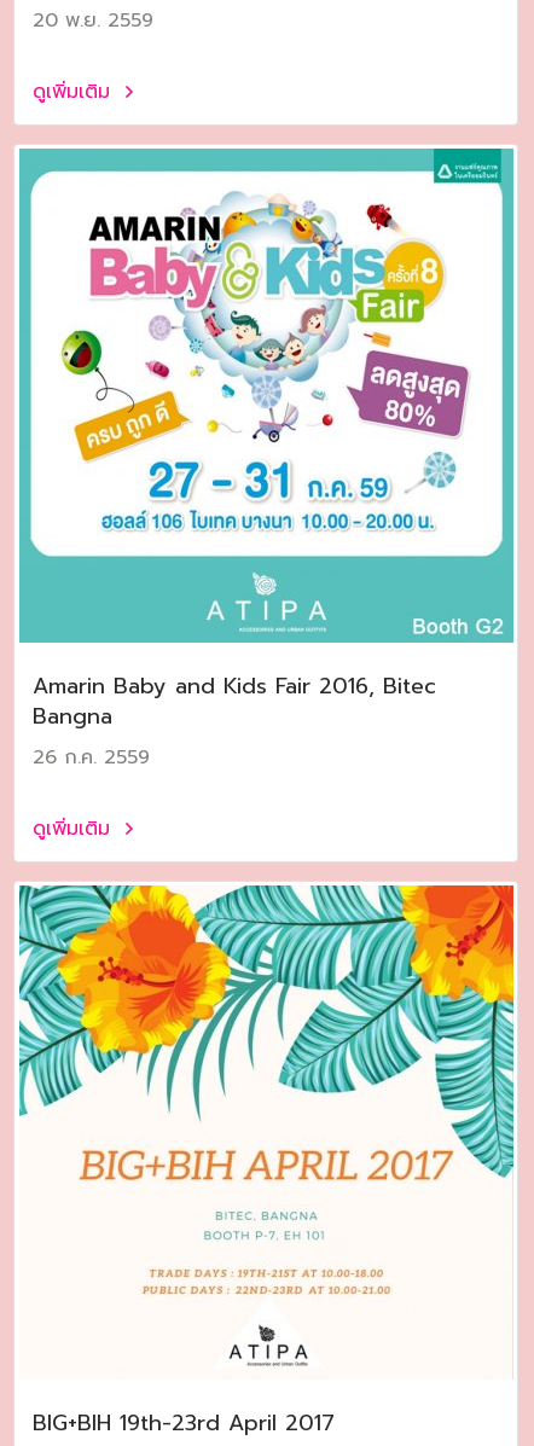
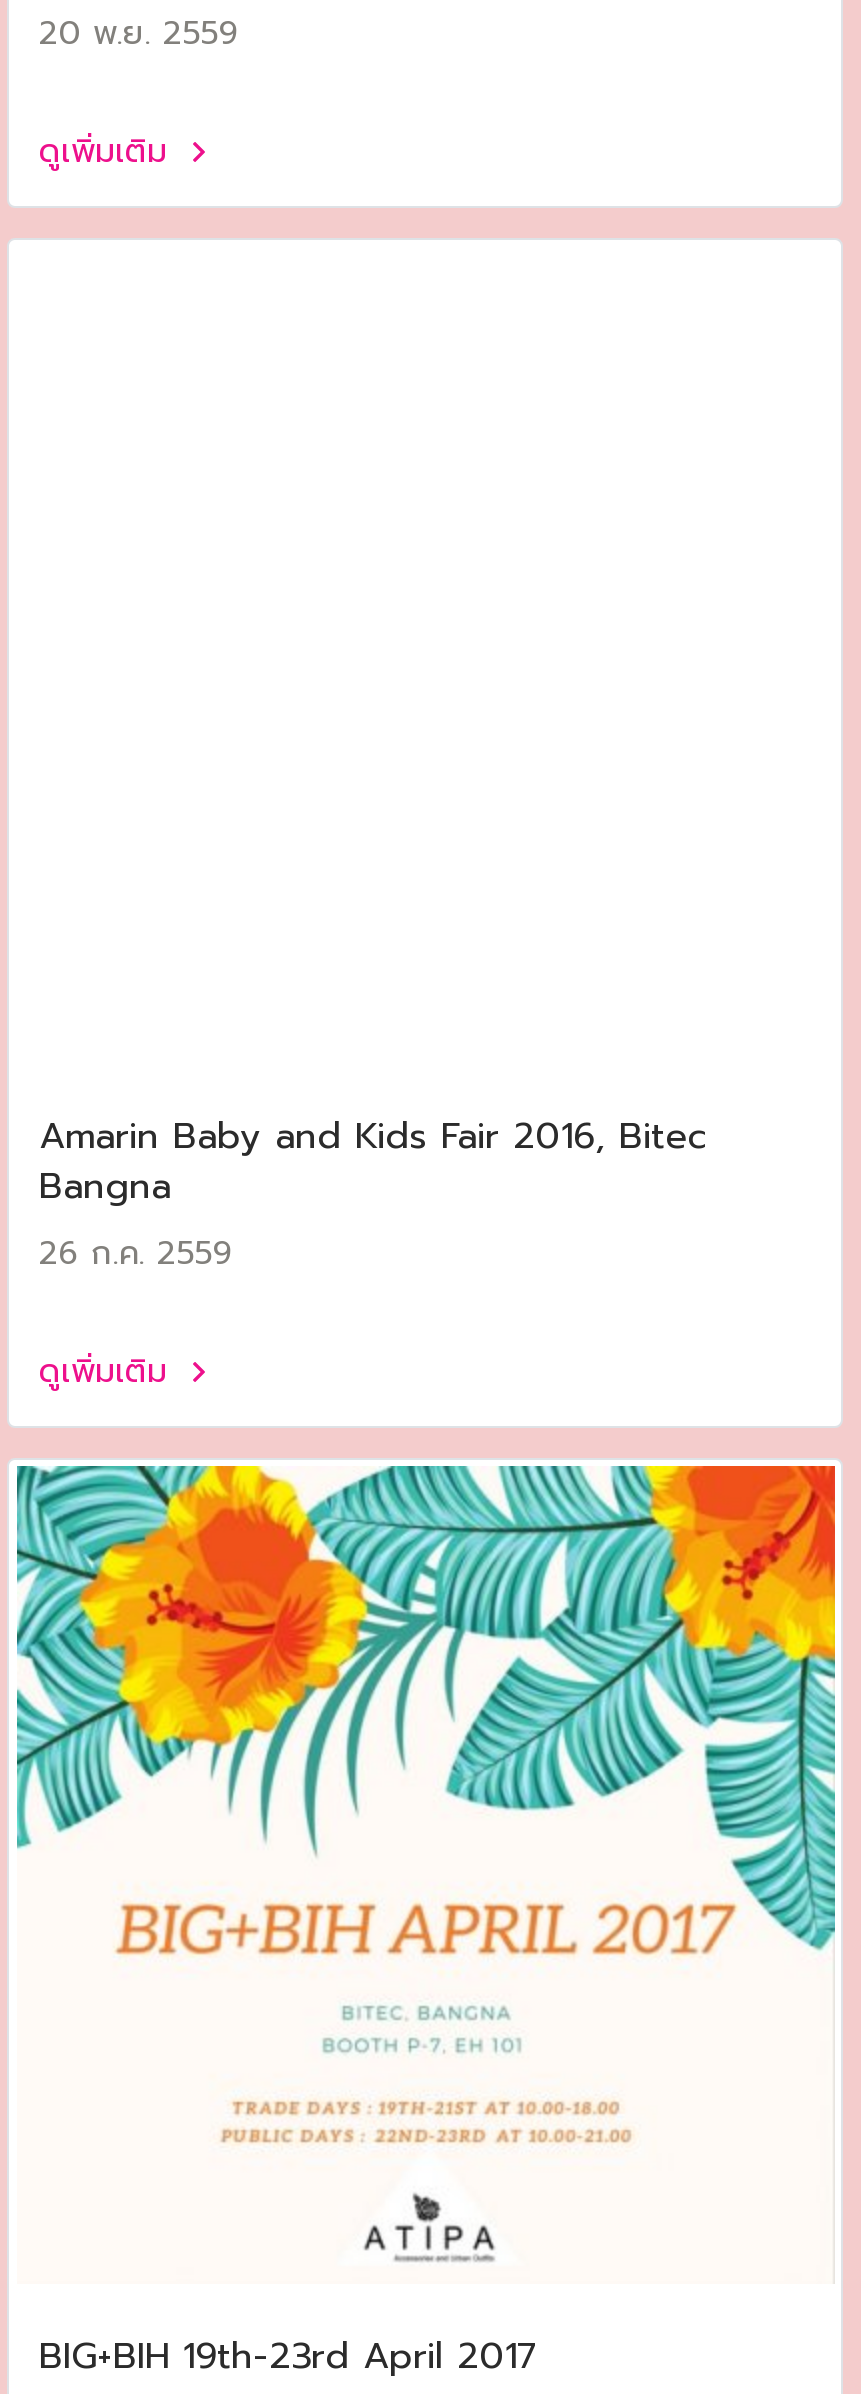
[18,147,515,644] [image] -> none

